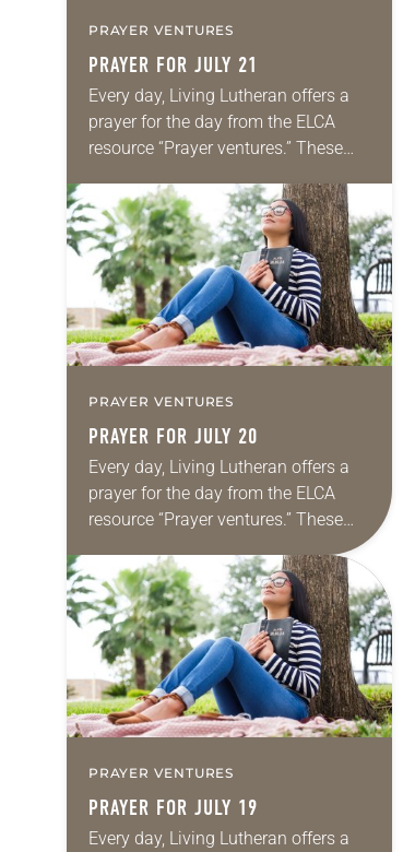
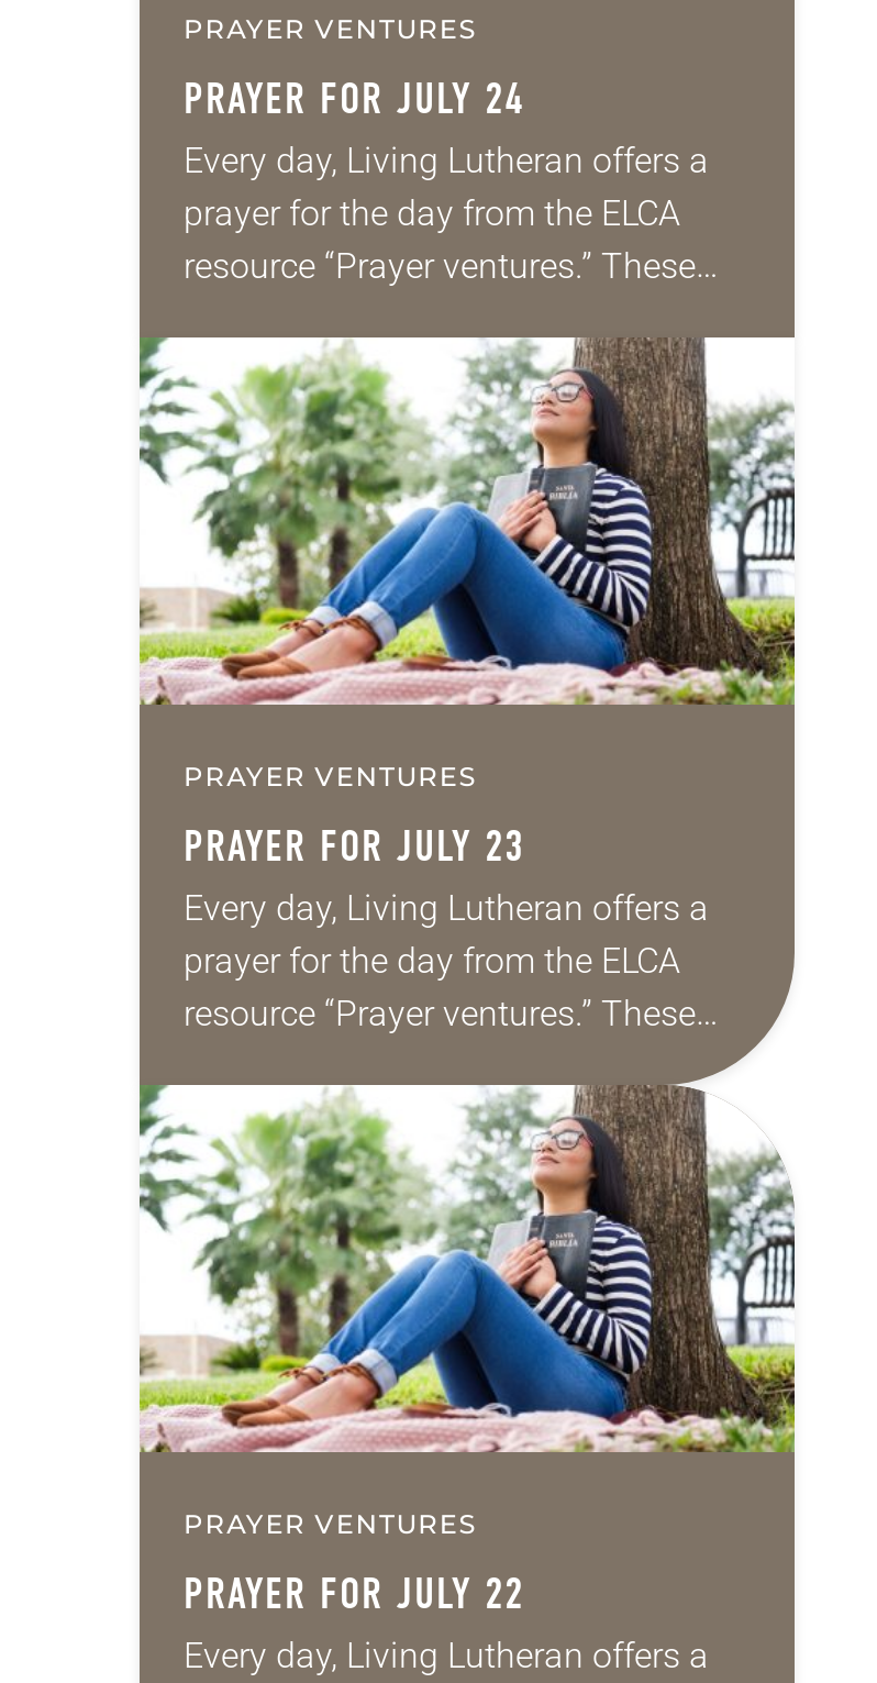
[88,52,258,77] PRAYER FOR JULY 21 -> [184,73,524,123] PRAYER FOR JULY 24
[88,423,258,448] PRAYER FOR JULY 20 -> [184,820,524,871] PRAYER FOR JULY 23
[88,795,258,820] PRAYER FOR JULY 19 -> [184,1568,524,1618] PRAYER FOR JULY 22

